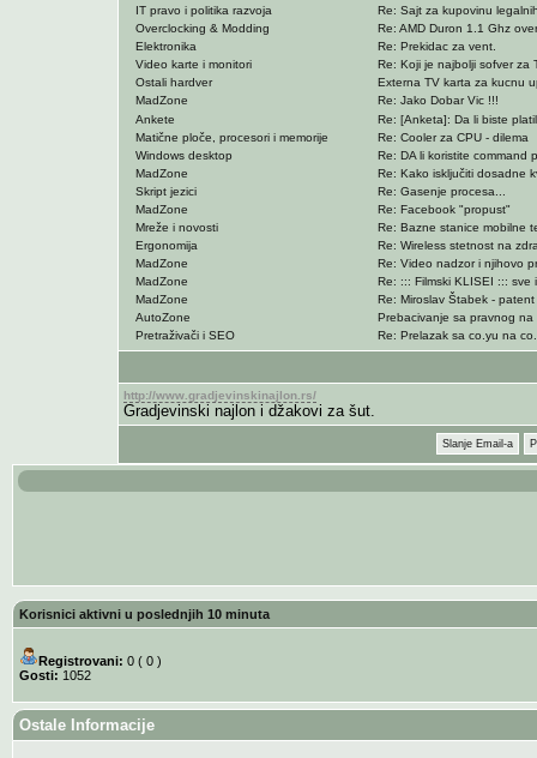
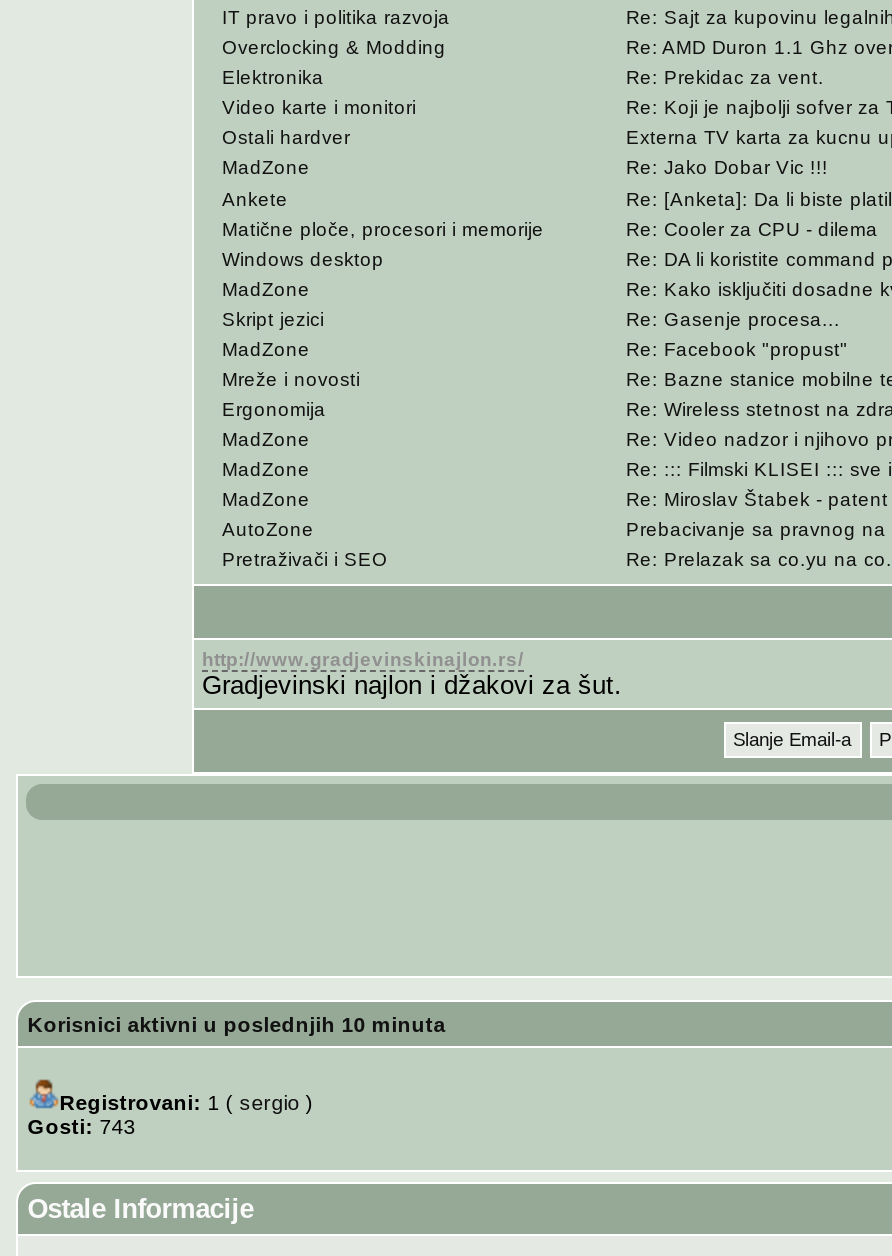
[19,654,162,683] Registrovani: 0 ( 0 ) | Gosti:1052 -> [28,1091,314,1139] Registrovani: 1 (sergio) | Gosti:743

